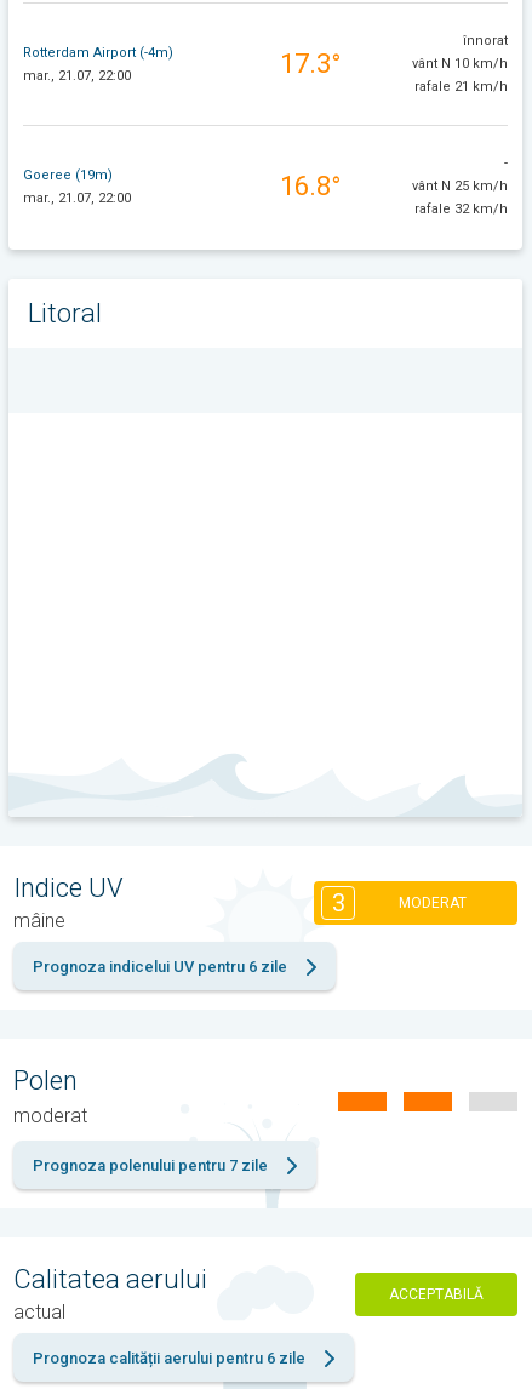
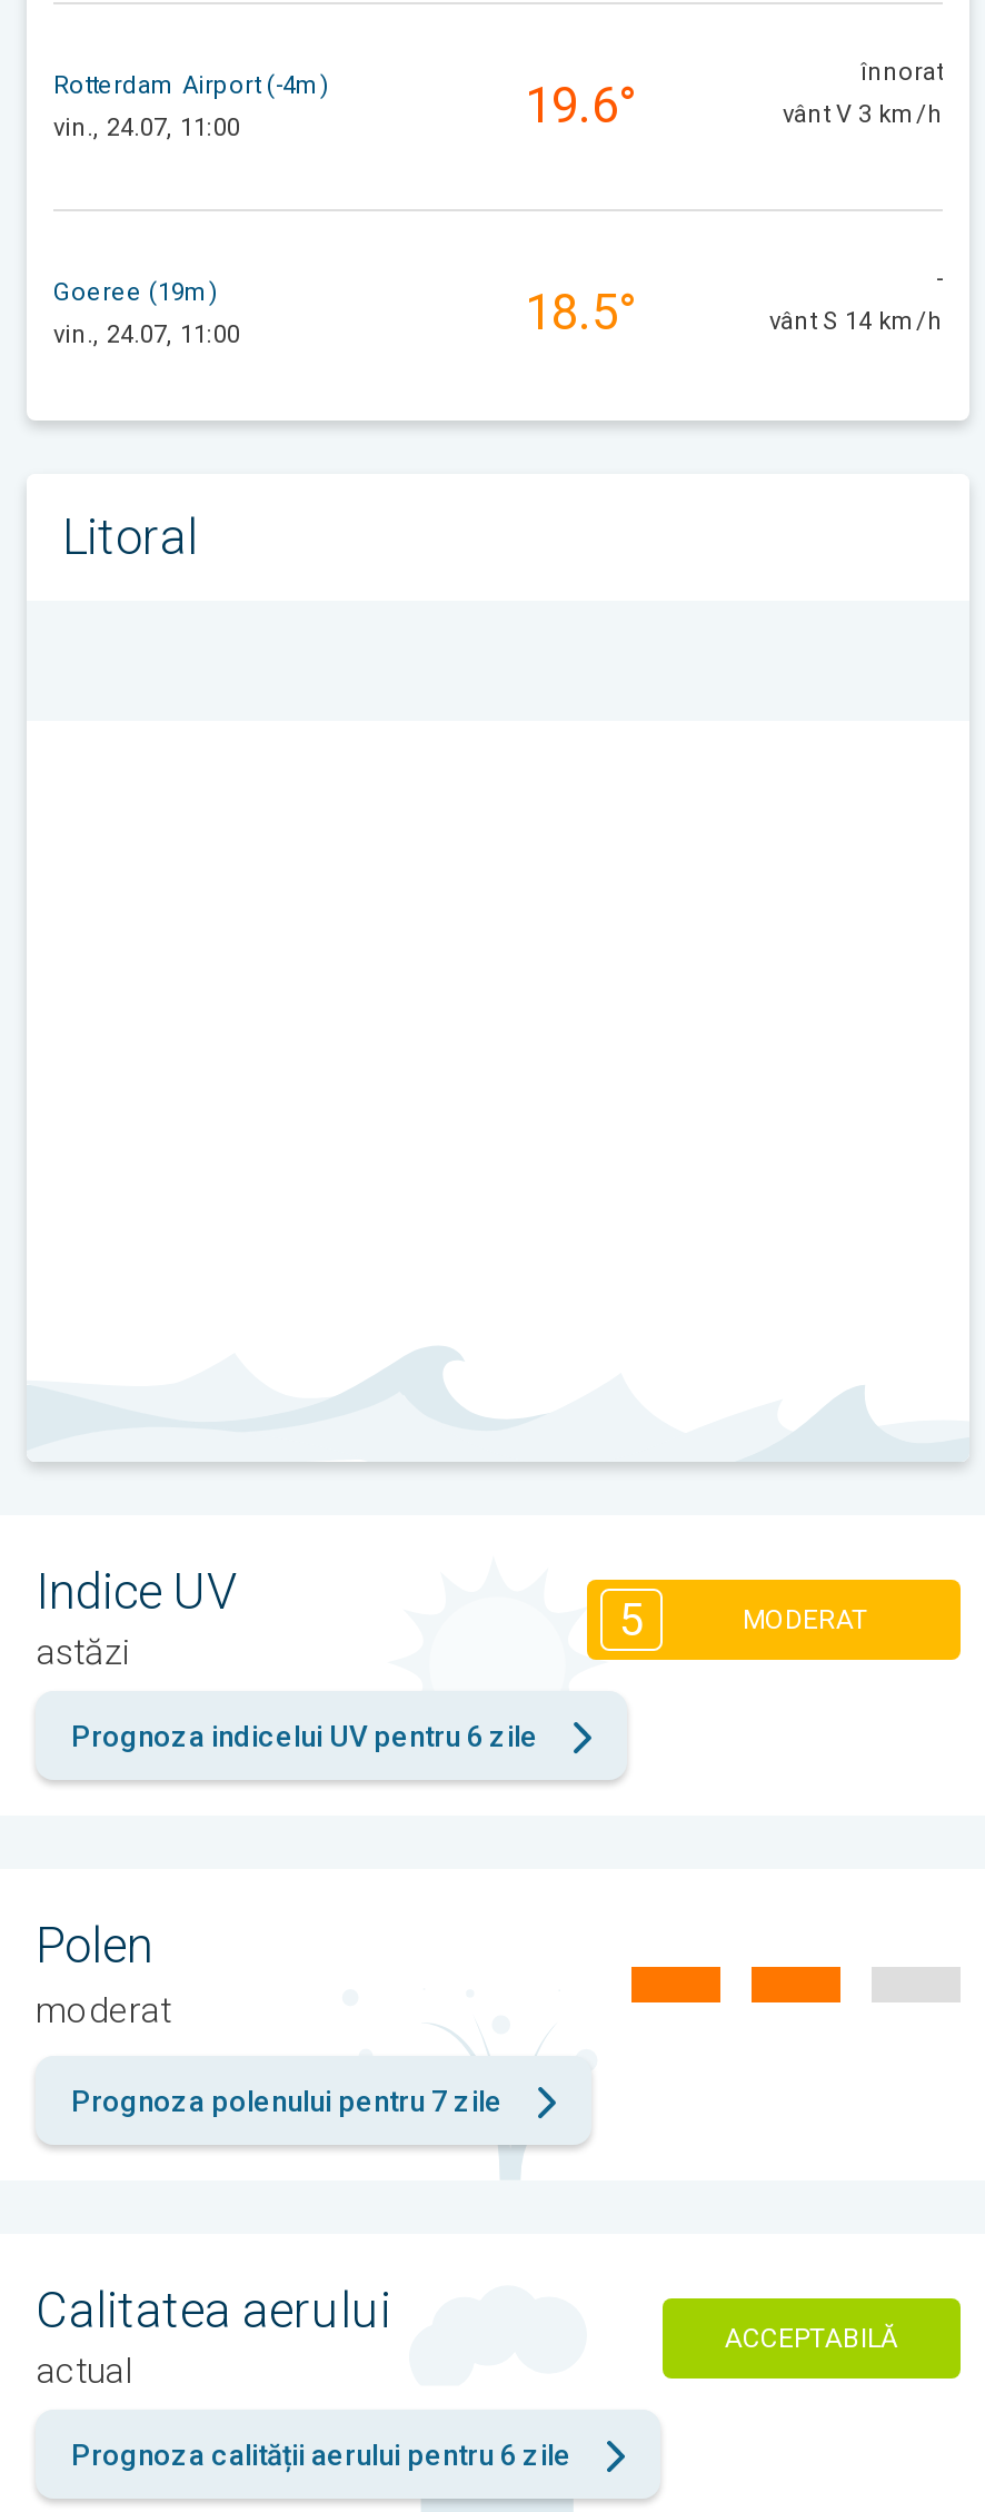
[23,49,341,83] mar., 21.07, 22:00 | 17.3° -> [53,78,636,142] vin., 24.07, 11:00 | 19.6°
[412,56,508,95] vânt N 10 km/h | rafale 21 km/h -> [783,101,943,129] vânt V 3 km/h
[23,171,341,206] mar., 21.07, 22:00 | 16.8° -> [53,285,636,349] vin., 24.07, 11:00 | 18.5°
[412,178,508,217] vânt N 25 km/h | rafale 32 km/h -> [769,307,943,336] vânt S 14 km/h
[331,888,345,917] 3 -> [619,1592,644,1646] 5
[13,909,65,932] mâine -> [36,1631,129,1674] astăzi

